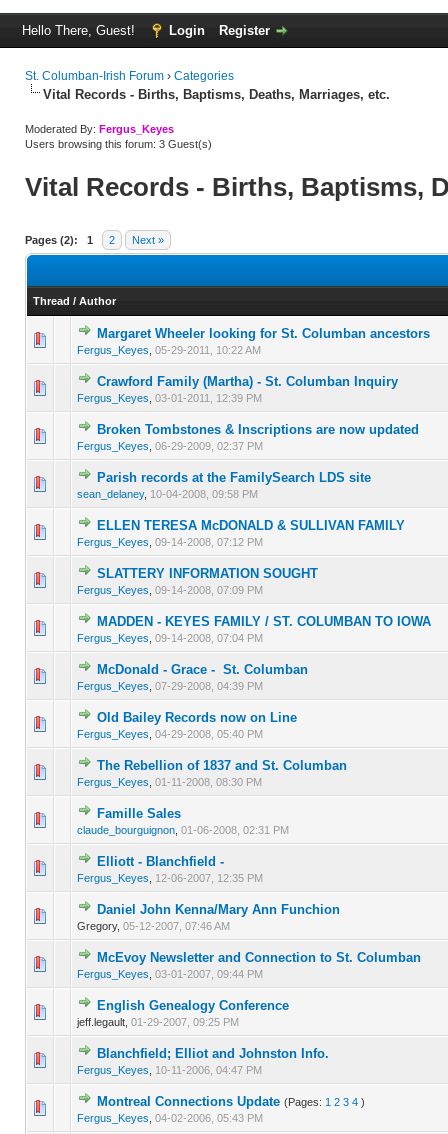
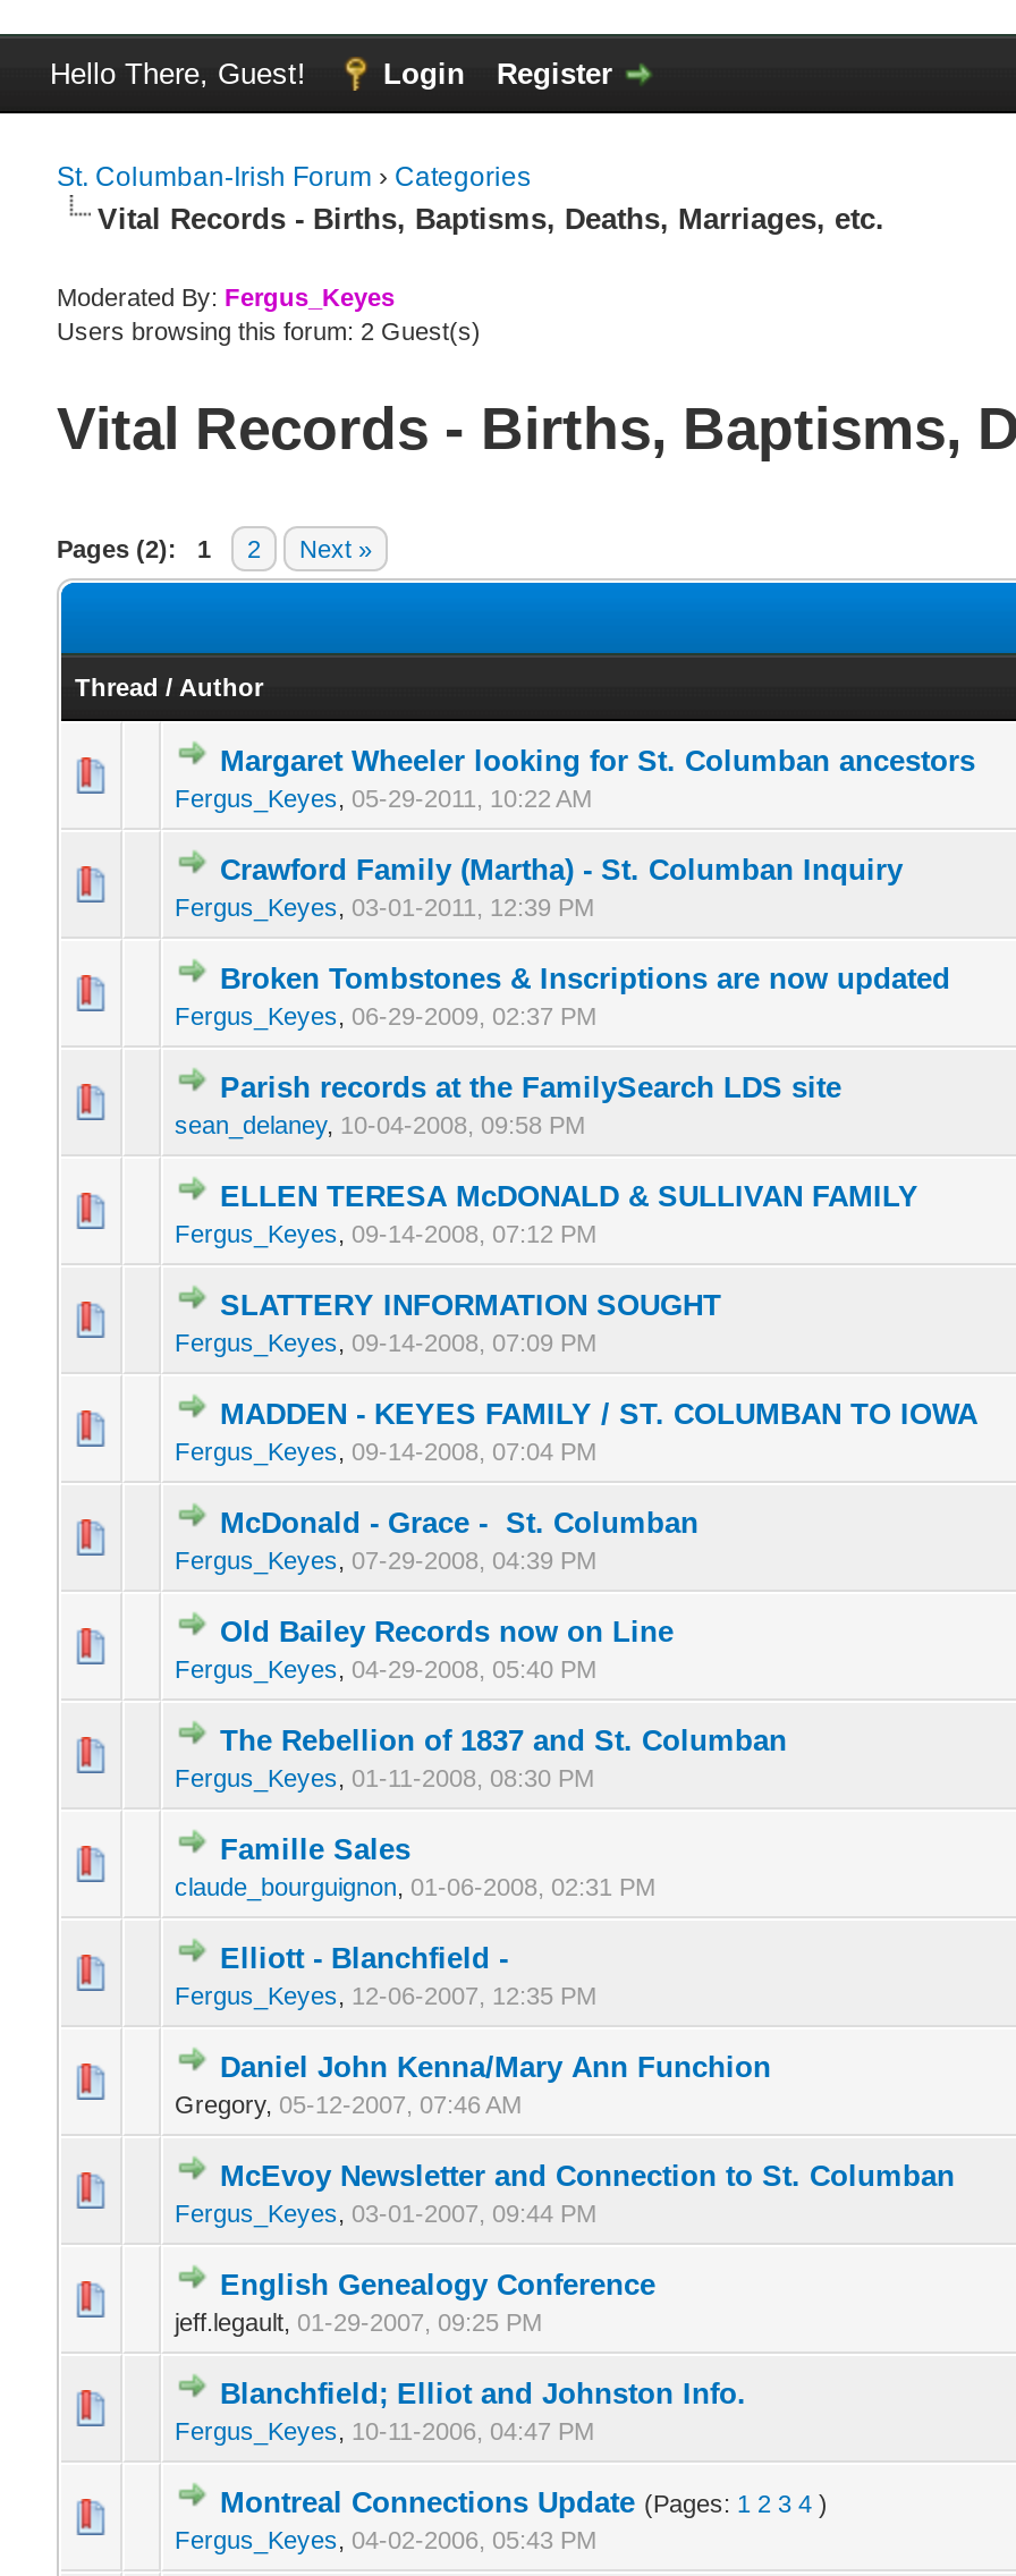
[25,138,212,150] Users browsing this forum: 3 Guest(s) -> [57,317,481,345] Users browsing this forum: 2 Guest(s)

